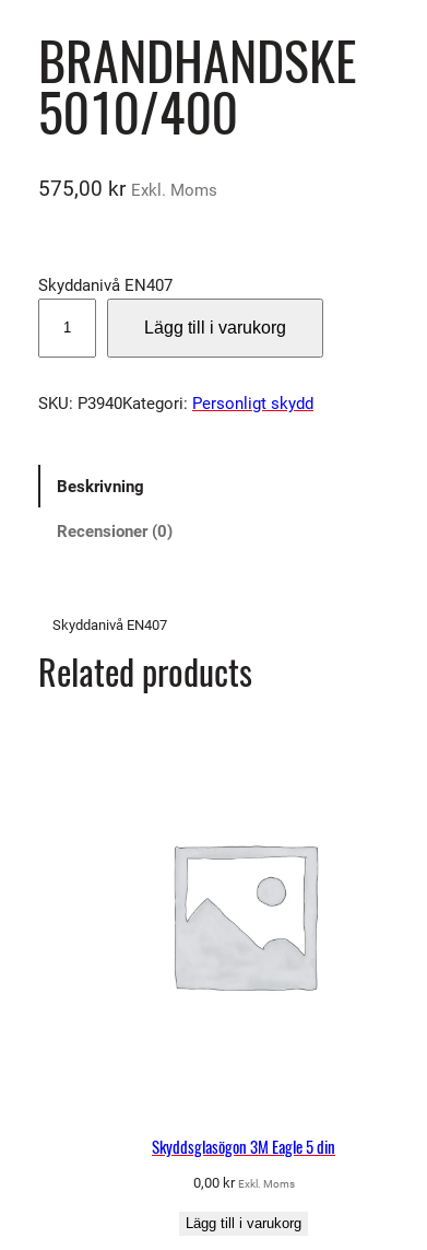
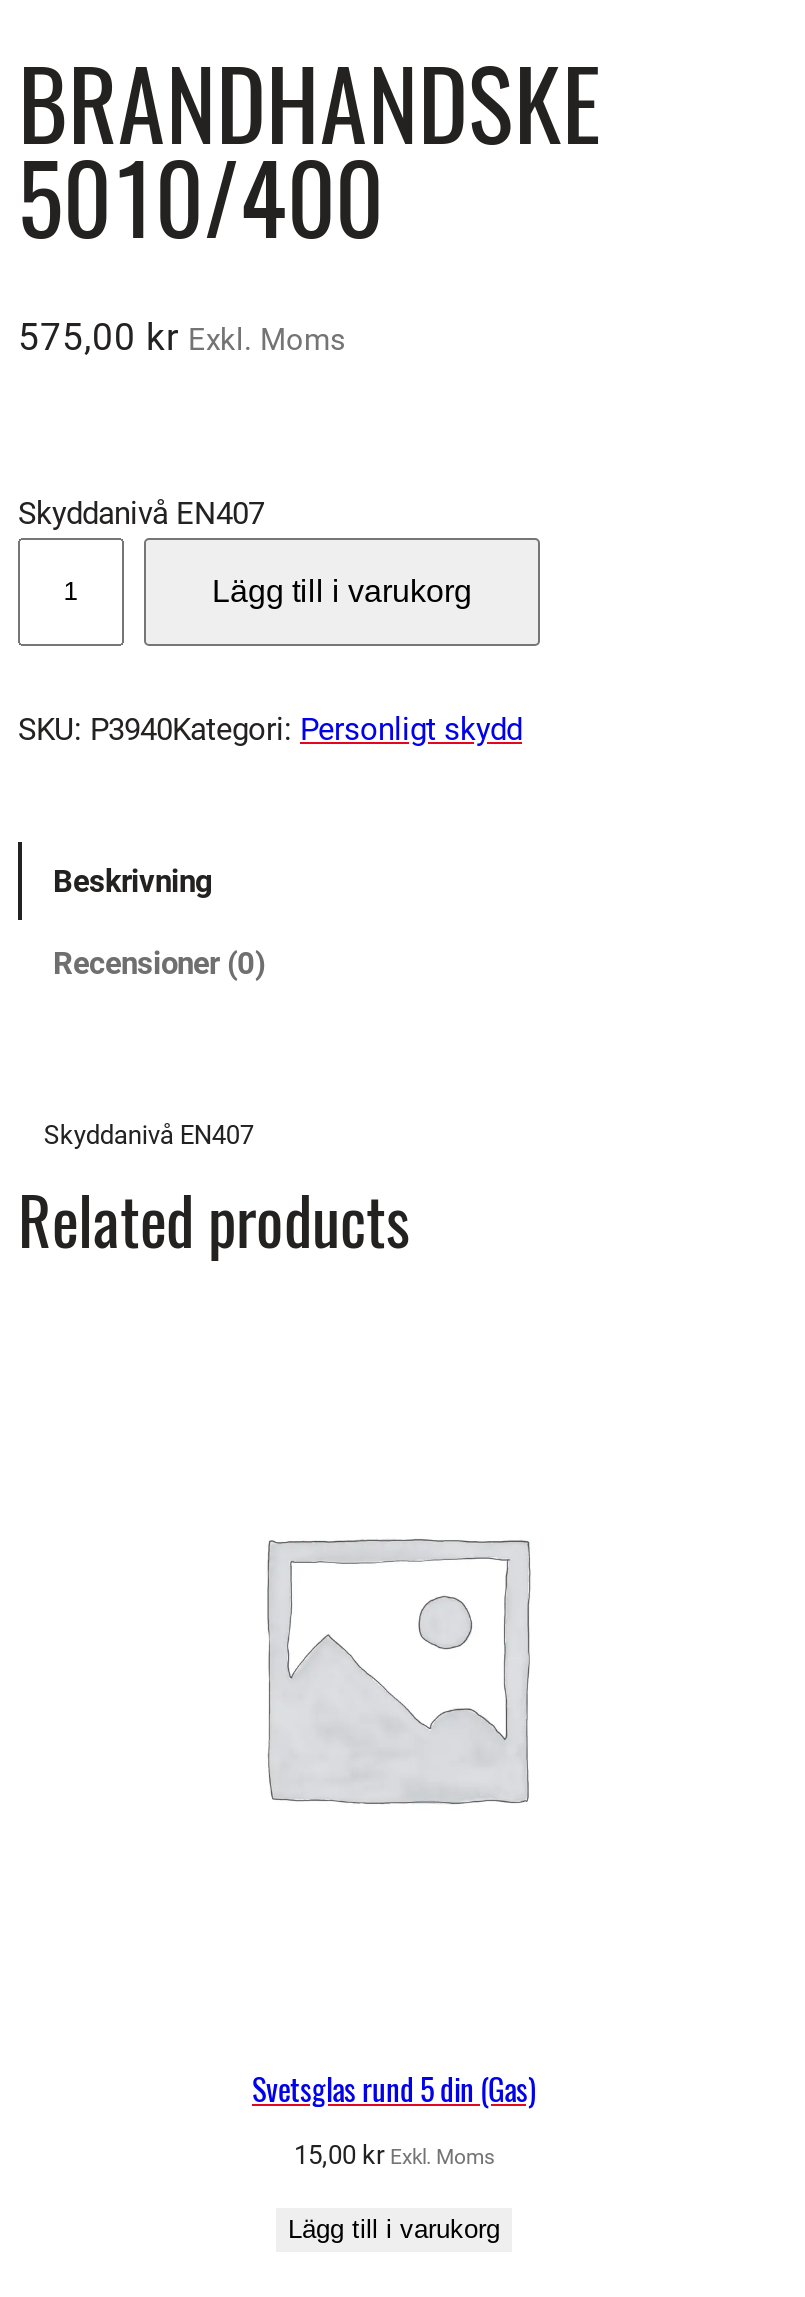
[152,1135,335,1158] Skyddsglasögon 3M Eagle 5 din -> [252,2067,536,2109] Svetsglas rund 5 din (Gas)
[193,1175,294,1191] 0,00 kr Exkl. Moms -> [294,2140,494,2170] 15,00 kr Exkl. Moms

